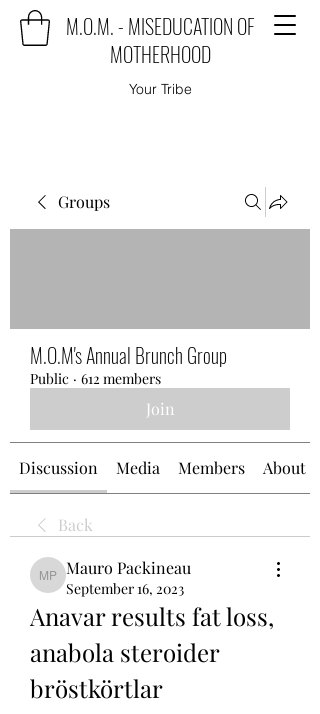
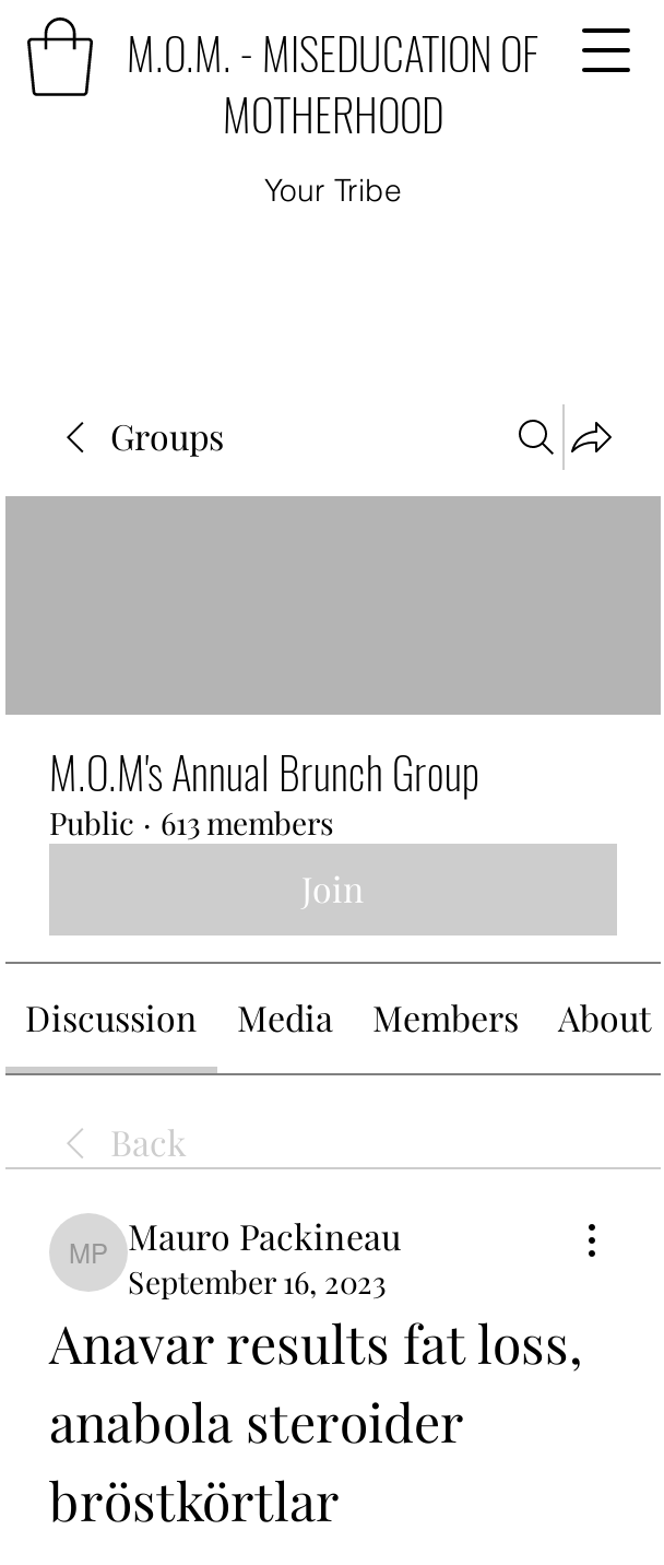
[30,369,161,388] Public · 612 members -> [49,802,333,843] Public · 613 members

